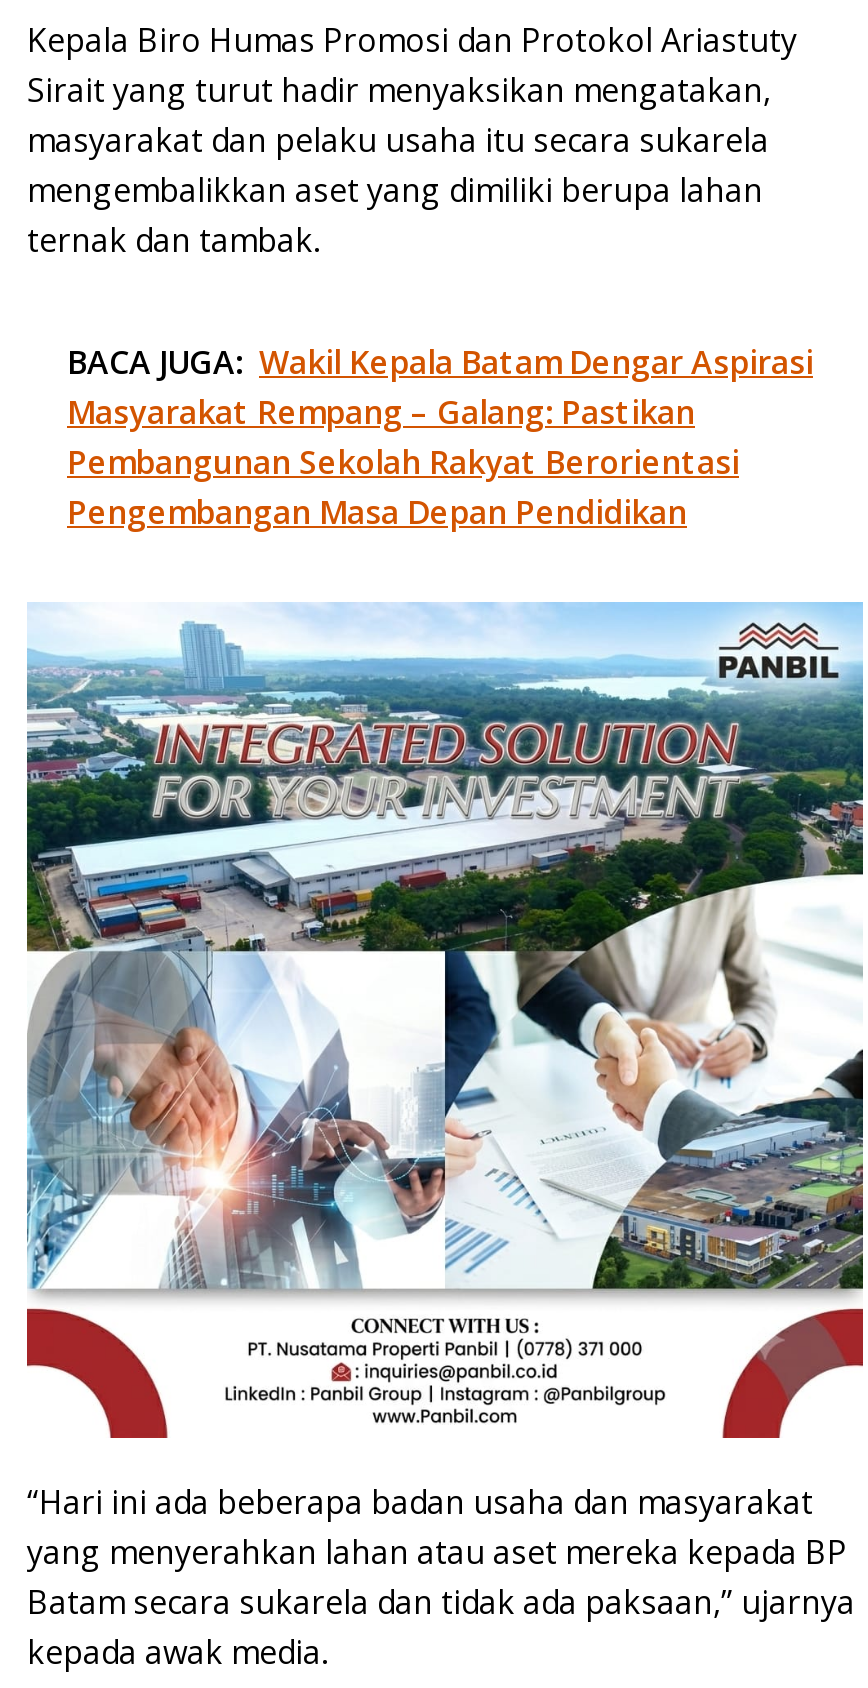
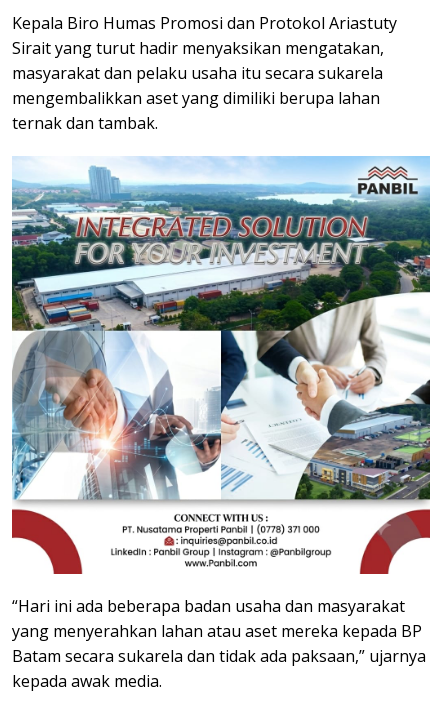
[67,340,813,534] BACA JUGA: Wakil Kepala Batam Dengar Aspirasi | Masyarakat Rempang – Galang: Pastikan | Pembangunan Sekolah Rakyat Berorientasi | Pengembangan Masa Depan Pendidikan -> none

